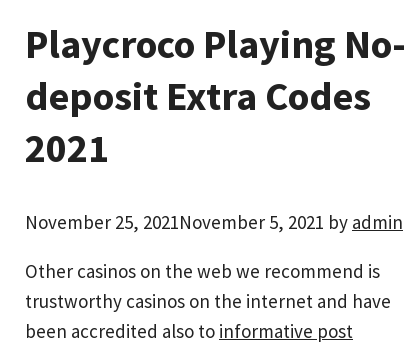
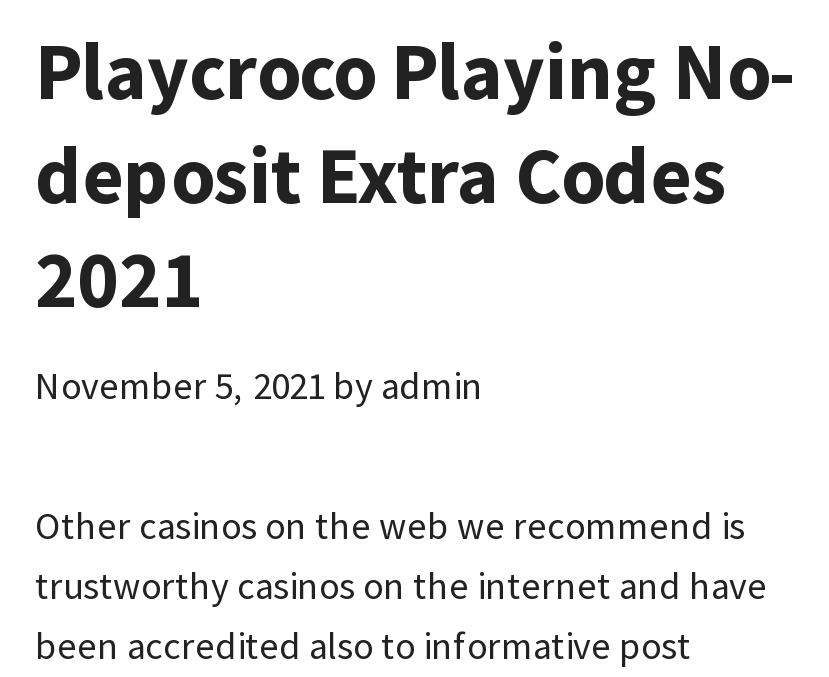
[25,210,403,234] November 25, 2021November 5, 2021 by admin -> [35,360,483,408] November 5, 2021 by admin

